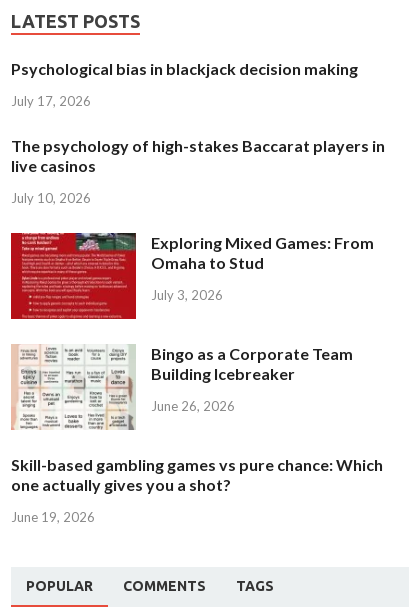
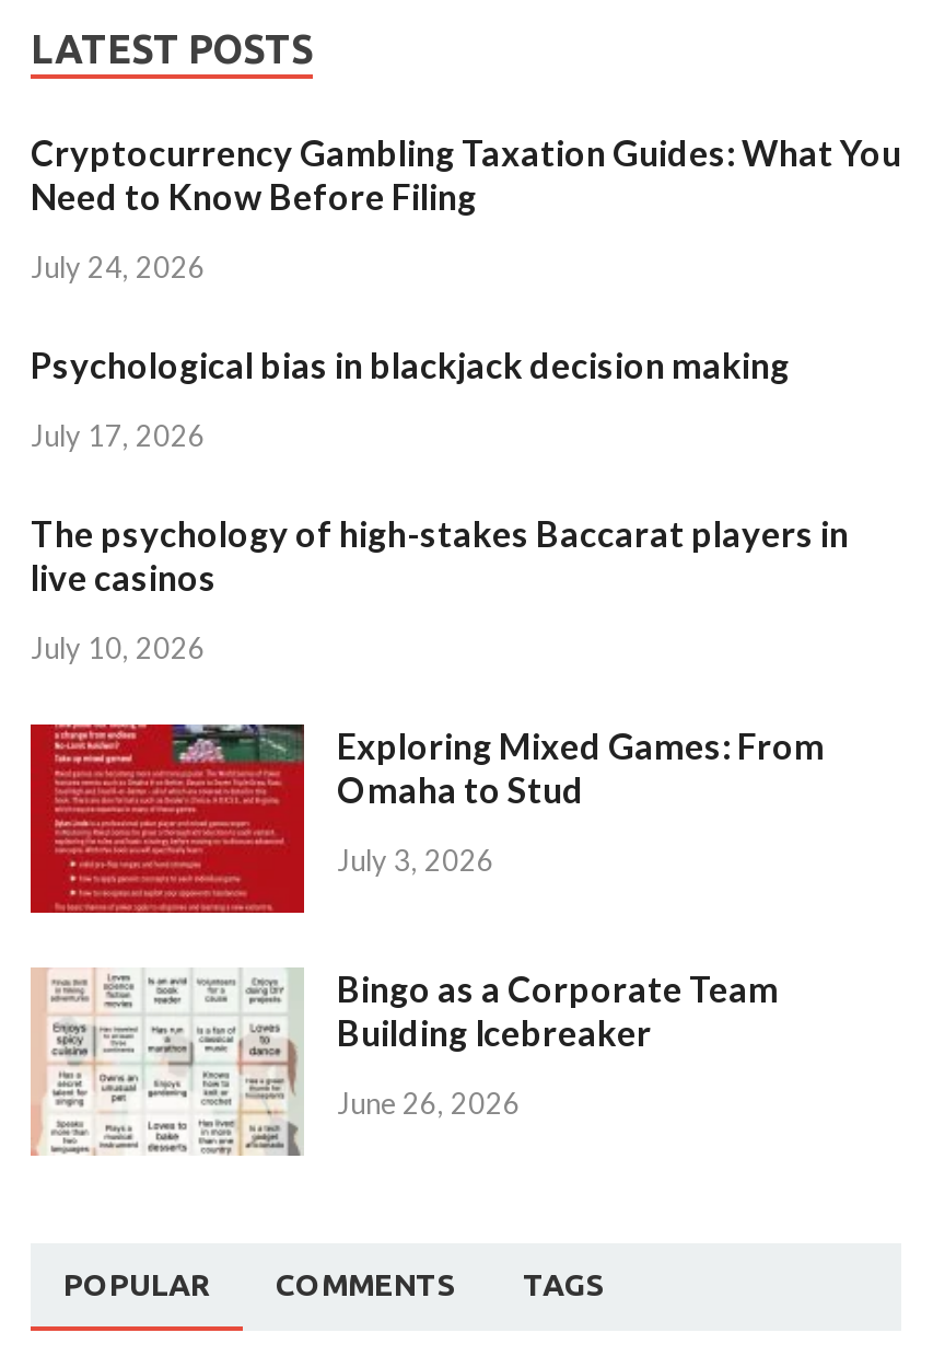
none -> [31,132,901,285] Cryptocurrency Gambling Taxation Guides: What You | Need to Know Before Filing | July 24, 2026
moved [11,59,385,414] -> [31,344,849,1120]: [image] | Psychological bias in blackjack decision making | July 17, 2026 | ... | Building Icebreaker | June 26, 2026
[11,455,383,525] Skill-based gambling games vs pure chance: Which | one actually gives you a shot? | June 19, 2026 -> none

